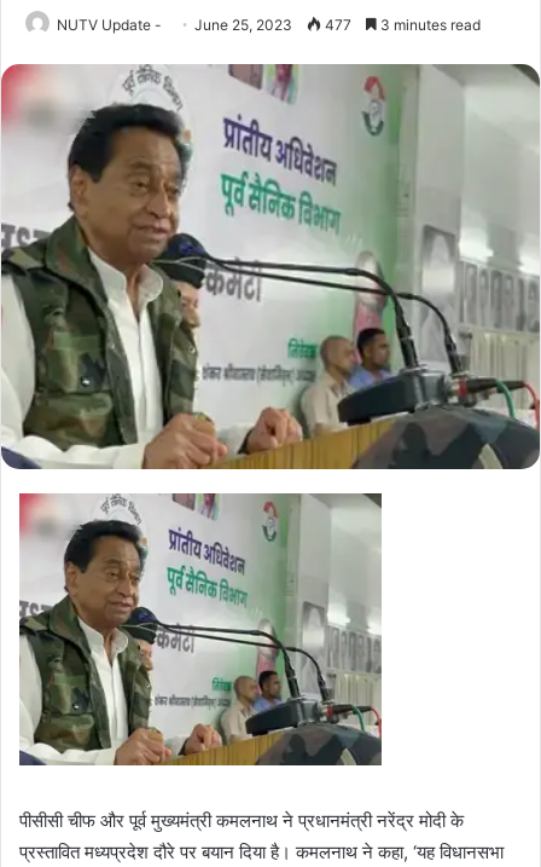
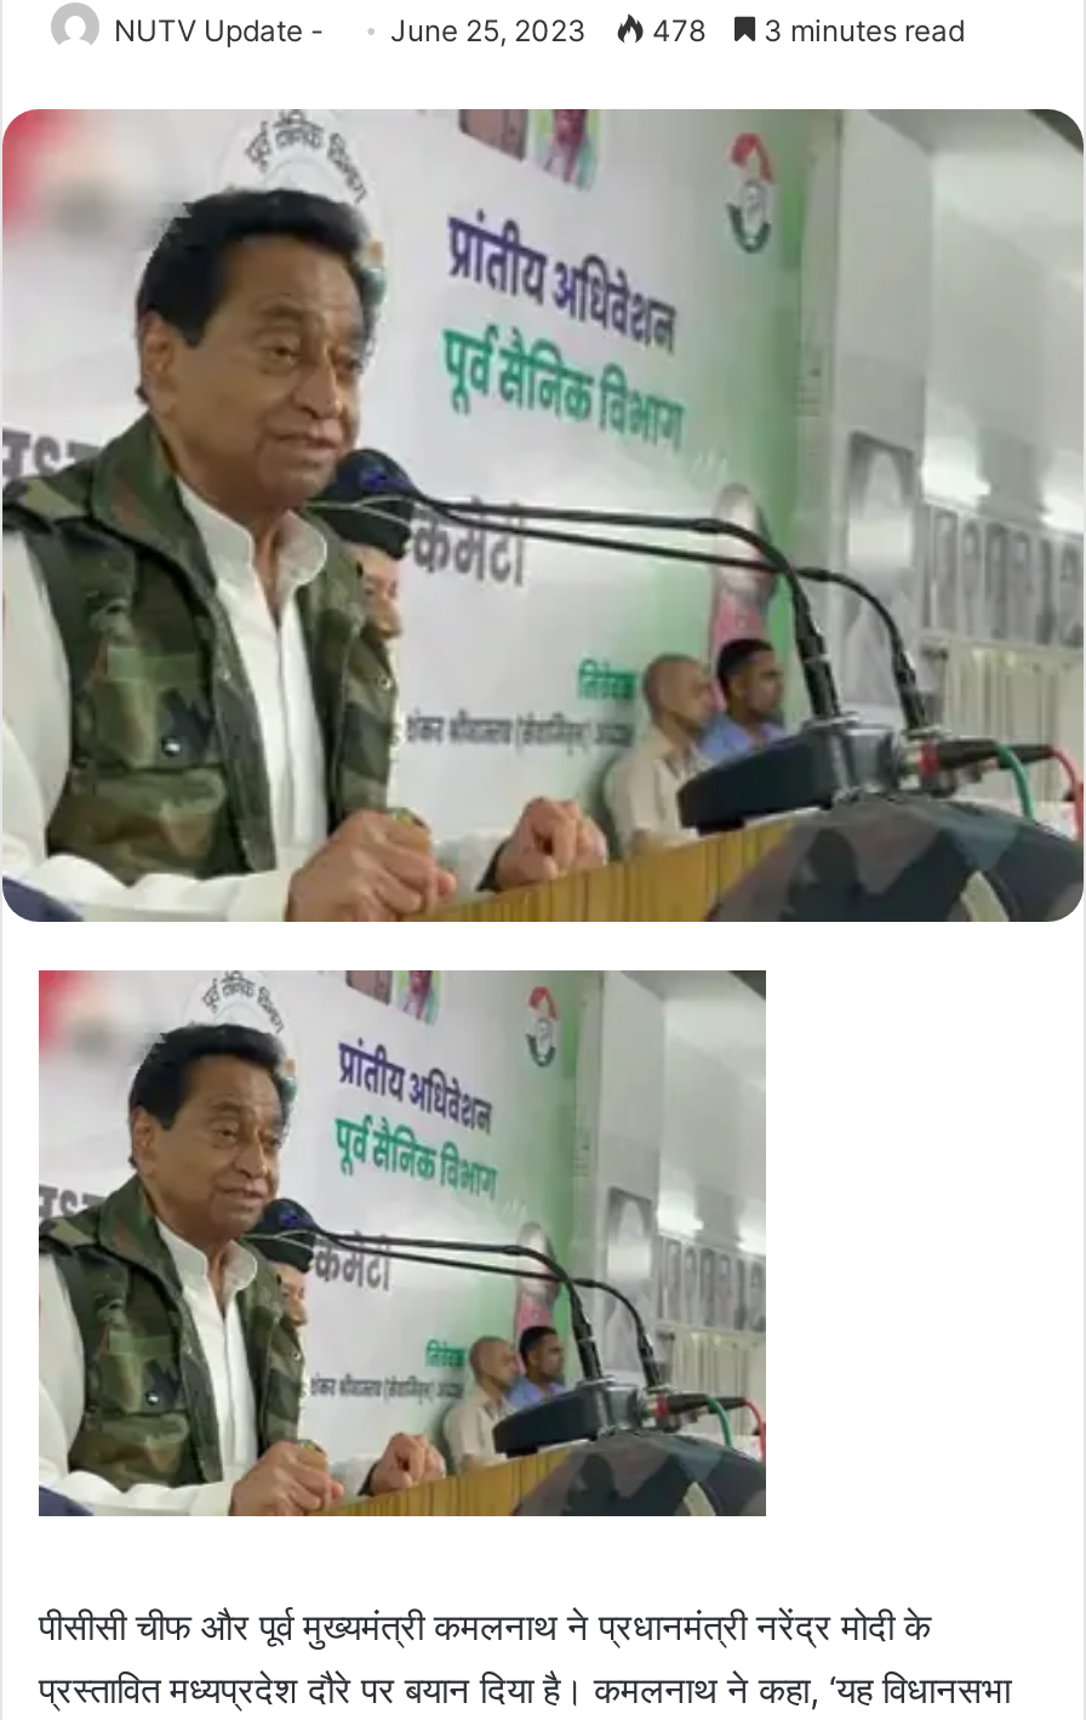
[57,16,481,34] NUTV Update - June 25, 2023 477 3 minutes read -> [114,12,965,49] NUTV Update - June 25, 2023 478 3 minutes read

